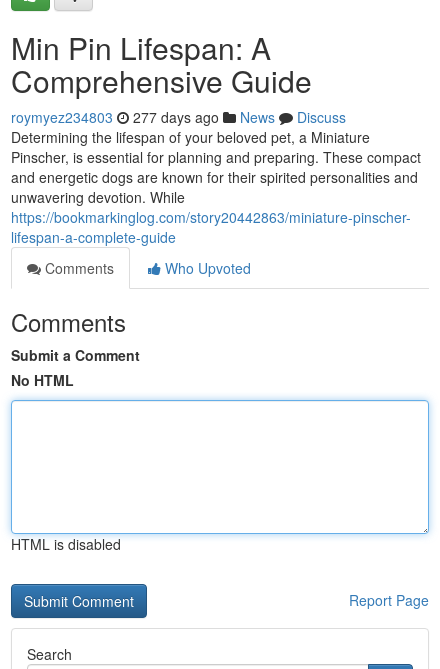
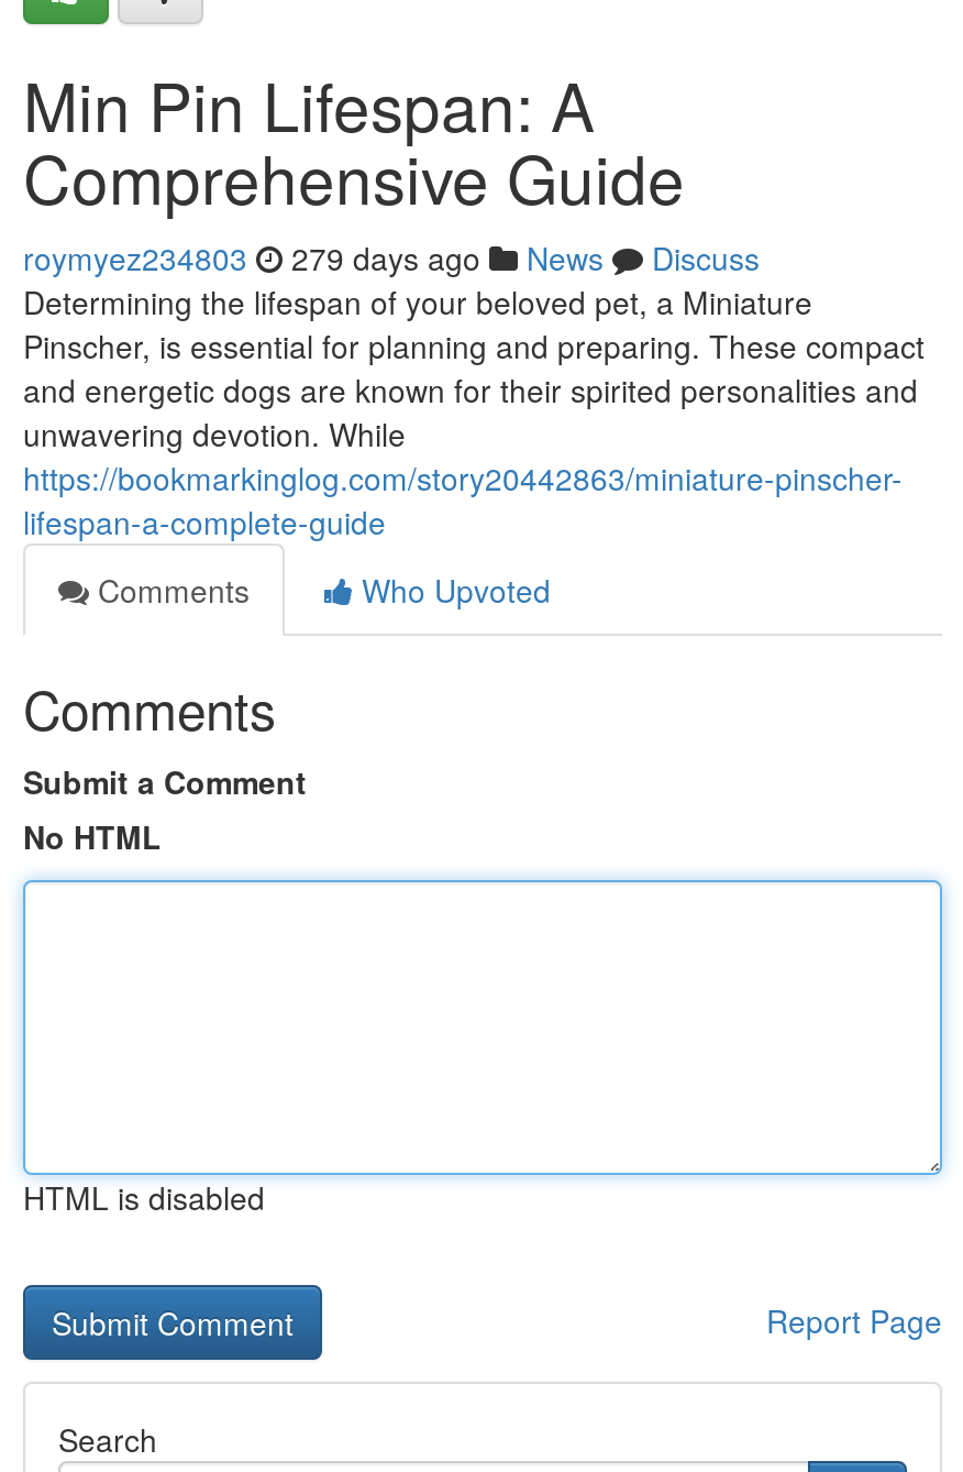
[11,107,346,127] roymyez234803 277 days ago News Discuss -> [23,235,760,279] roymyez234803 279 days ago News Discuss

